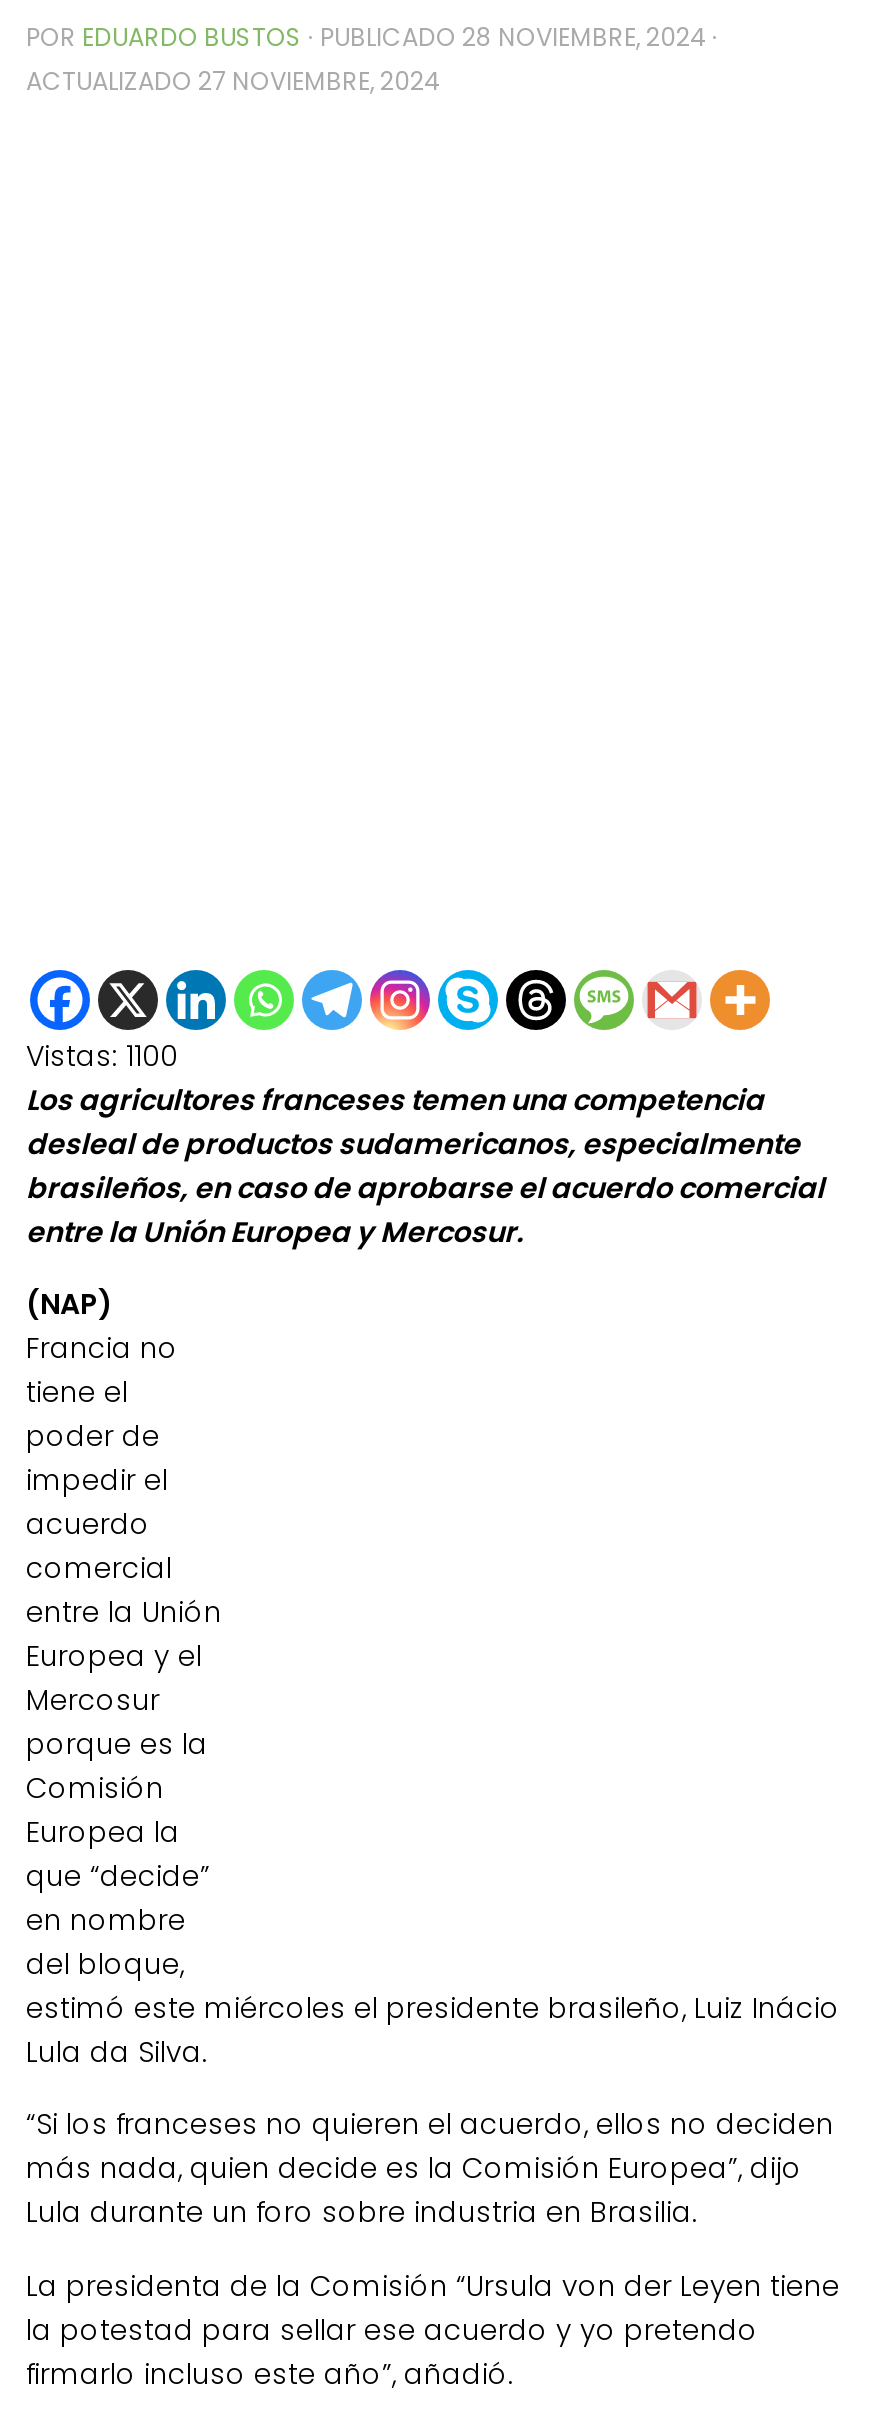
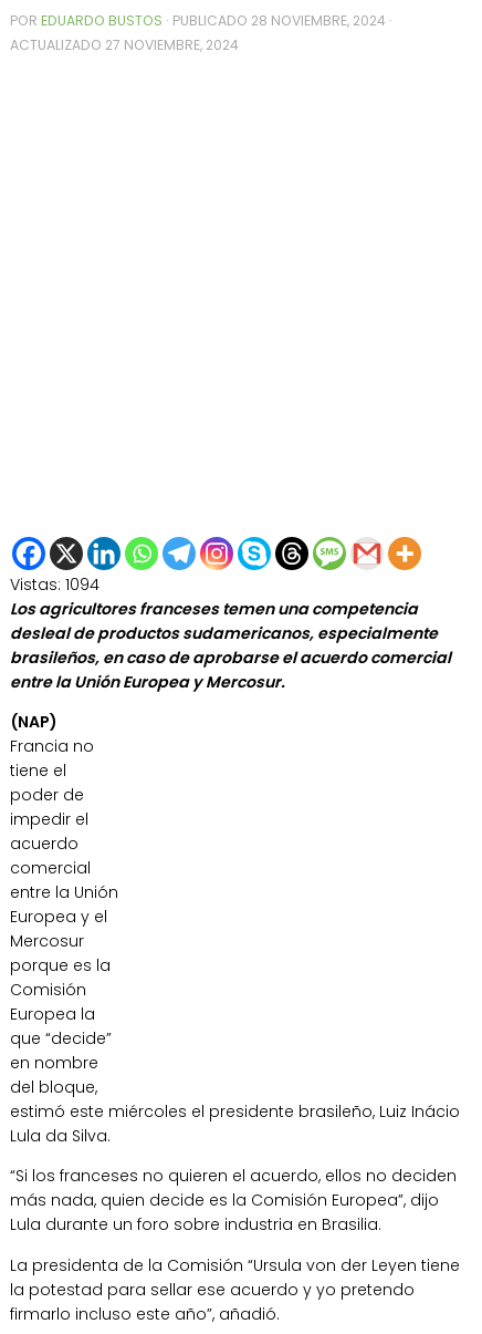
[26,1036,178,1076] Vistas: 1100 -> [10,574,99,596] Vistas: 1094

